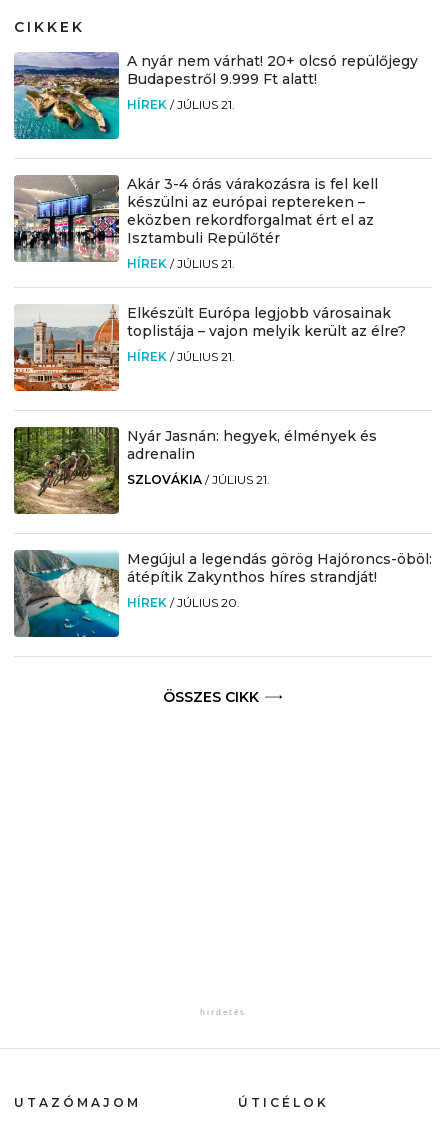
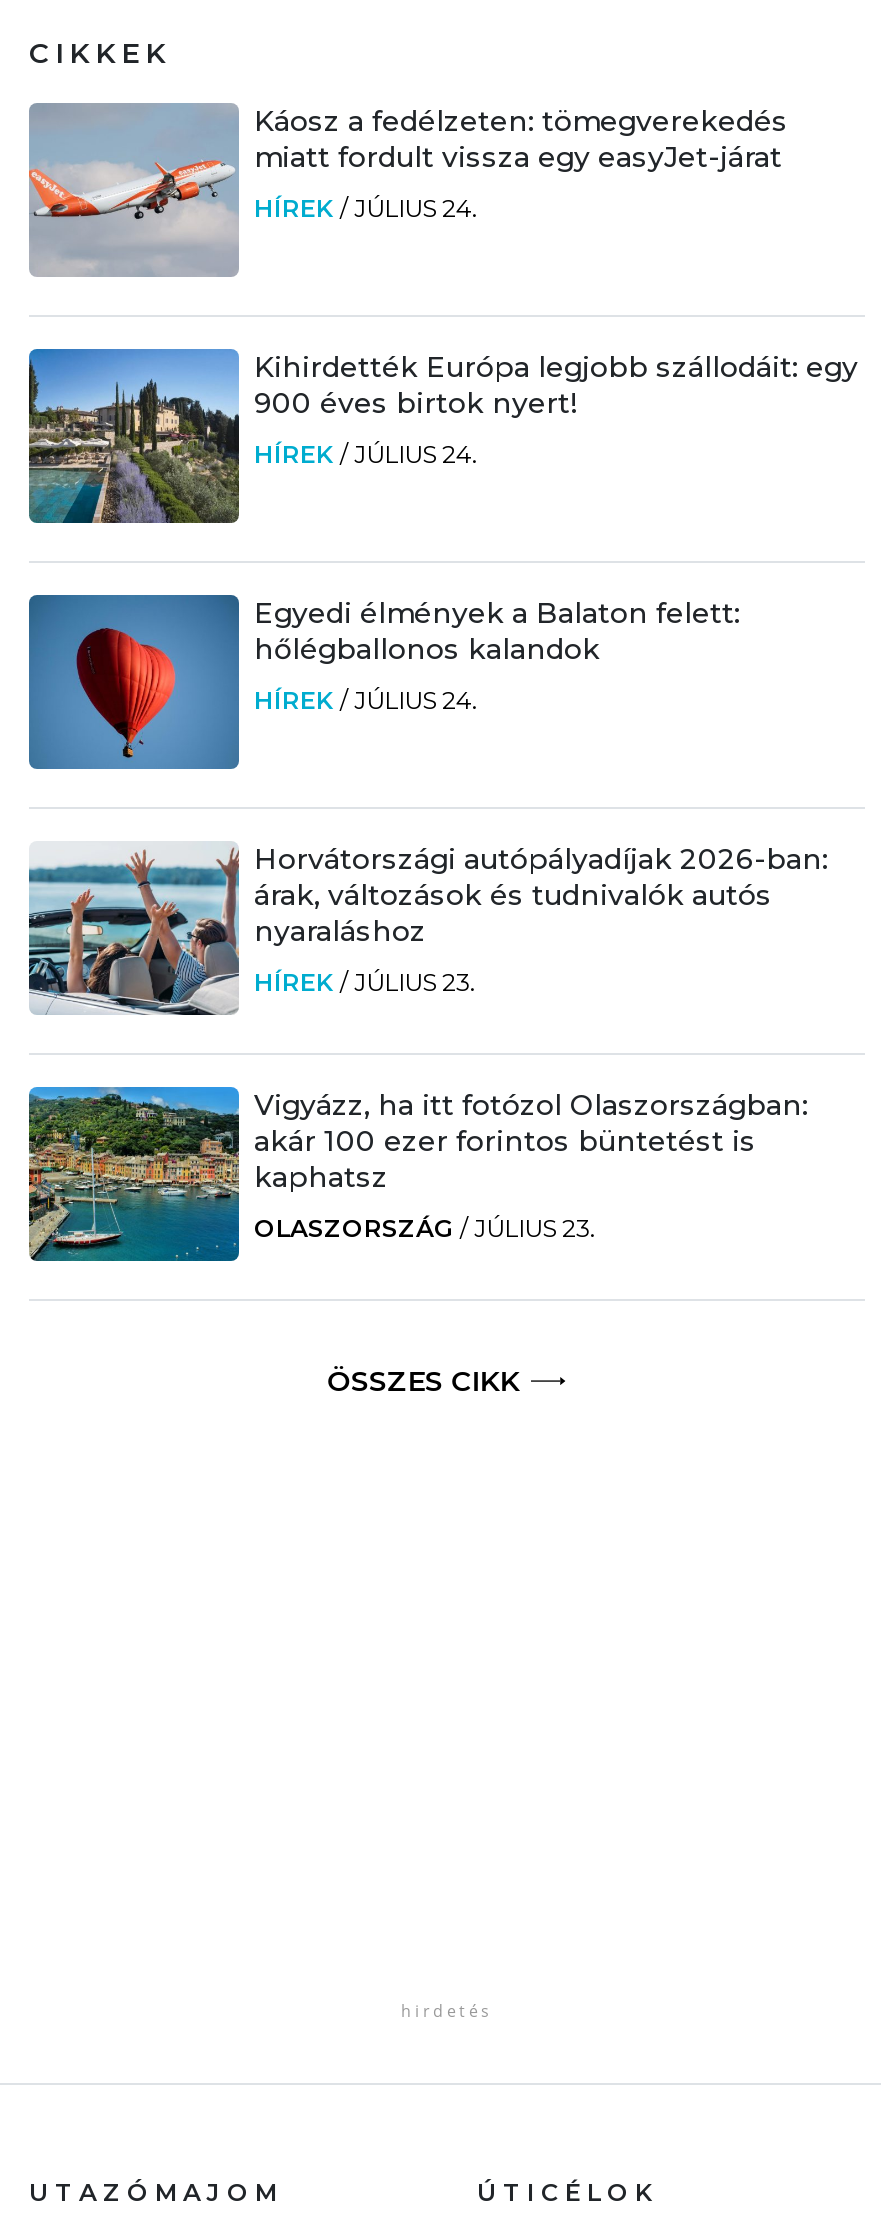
[13,52,417,140] [image] | A nyár nem várhat! 20+ olcsó repülőjegy | Budapestről 9.999 Ft alatt! -> [27,103,788,277] [image] | Káosz a fedélzeten: tömegverekedés | miatt fordult vissza egy easyJet-járat
[126,97,234,112] HÍREK /JÚLIUS 21. -> [254,194,478,224] HÍREK /JÚLIUS 24.
[13,174,377,263] [image] | Akár 3-4 órás várakozásra is fel kell | készülni az európai reptereken – | eközben rekordforgalmat ért el az | Isztambuli Repülőtér -> [27,347,858,525] [image] | Kihirdették Európa legjobb szállodáit: egy | 900 éves birtok nyert!
[126,256,234,271] HÍREK /JÚLIUS 21. -> [254,439,478,469] HÍREK /JÚLIUS 24.
[13,304,405,392] [image] | Elkészült Európa legjobb városainak | toplistája – vajon melyik került az élre? -> [27,593,740,771] [image] | Egyedi élmények a Balaton felett: | hőlégballonos kalandok
[126,349,234,364] HÍREK /JÚLIUS 21. -> [254,685,478,715] HÍREK /JÚLIUS 24.
[13,426,376,515] [image] | Nyár Jasnán: hegyek, élmények és | adrenalin -> [27,841,828,1017] [image] | Horvátországi autópályadíjak 2026-ban: | árak, változások és tudnivalók autós | nyaraláshoz
[126,472,269,487] SZLOVÁKIA /JÚLIUS 21. -> [254,967,476,997] HÍREK /JÚLIUS 23.
[14,549,431,638] [image] | Megújul a legendás görög Hajóroncs-öböl: | átépítik Zakynthos híres strandját! -> [27,1085,808,1263] [image] | Vigyázz, ha itt fotózol Olaszországban: | akár 100 ezer forintos büntetést is | kaphatsz
[126,595,239,610] HÍREK /JÚLIUS 20. -> [254,1213,596,1243] OLASZORSZÁG /JÚLIUS 23.

